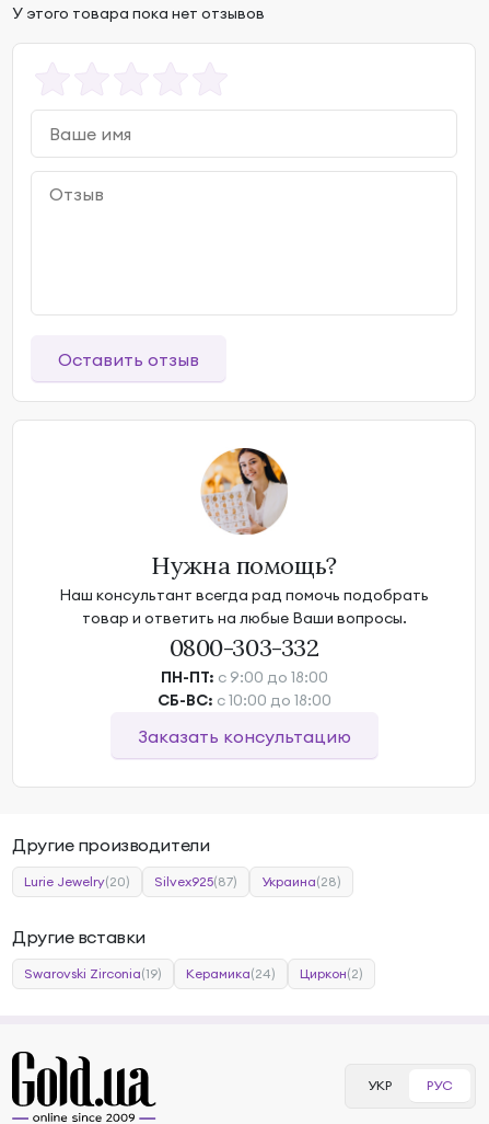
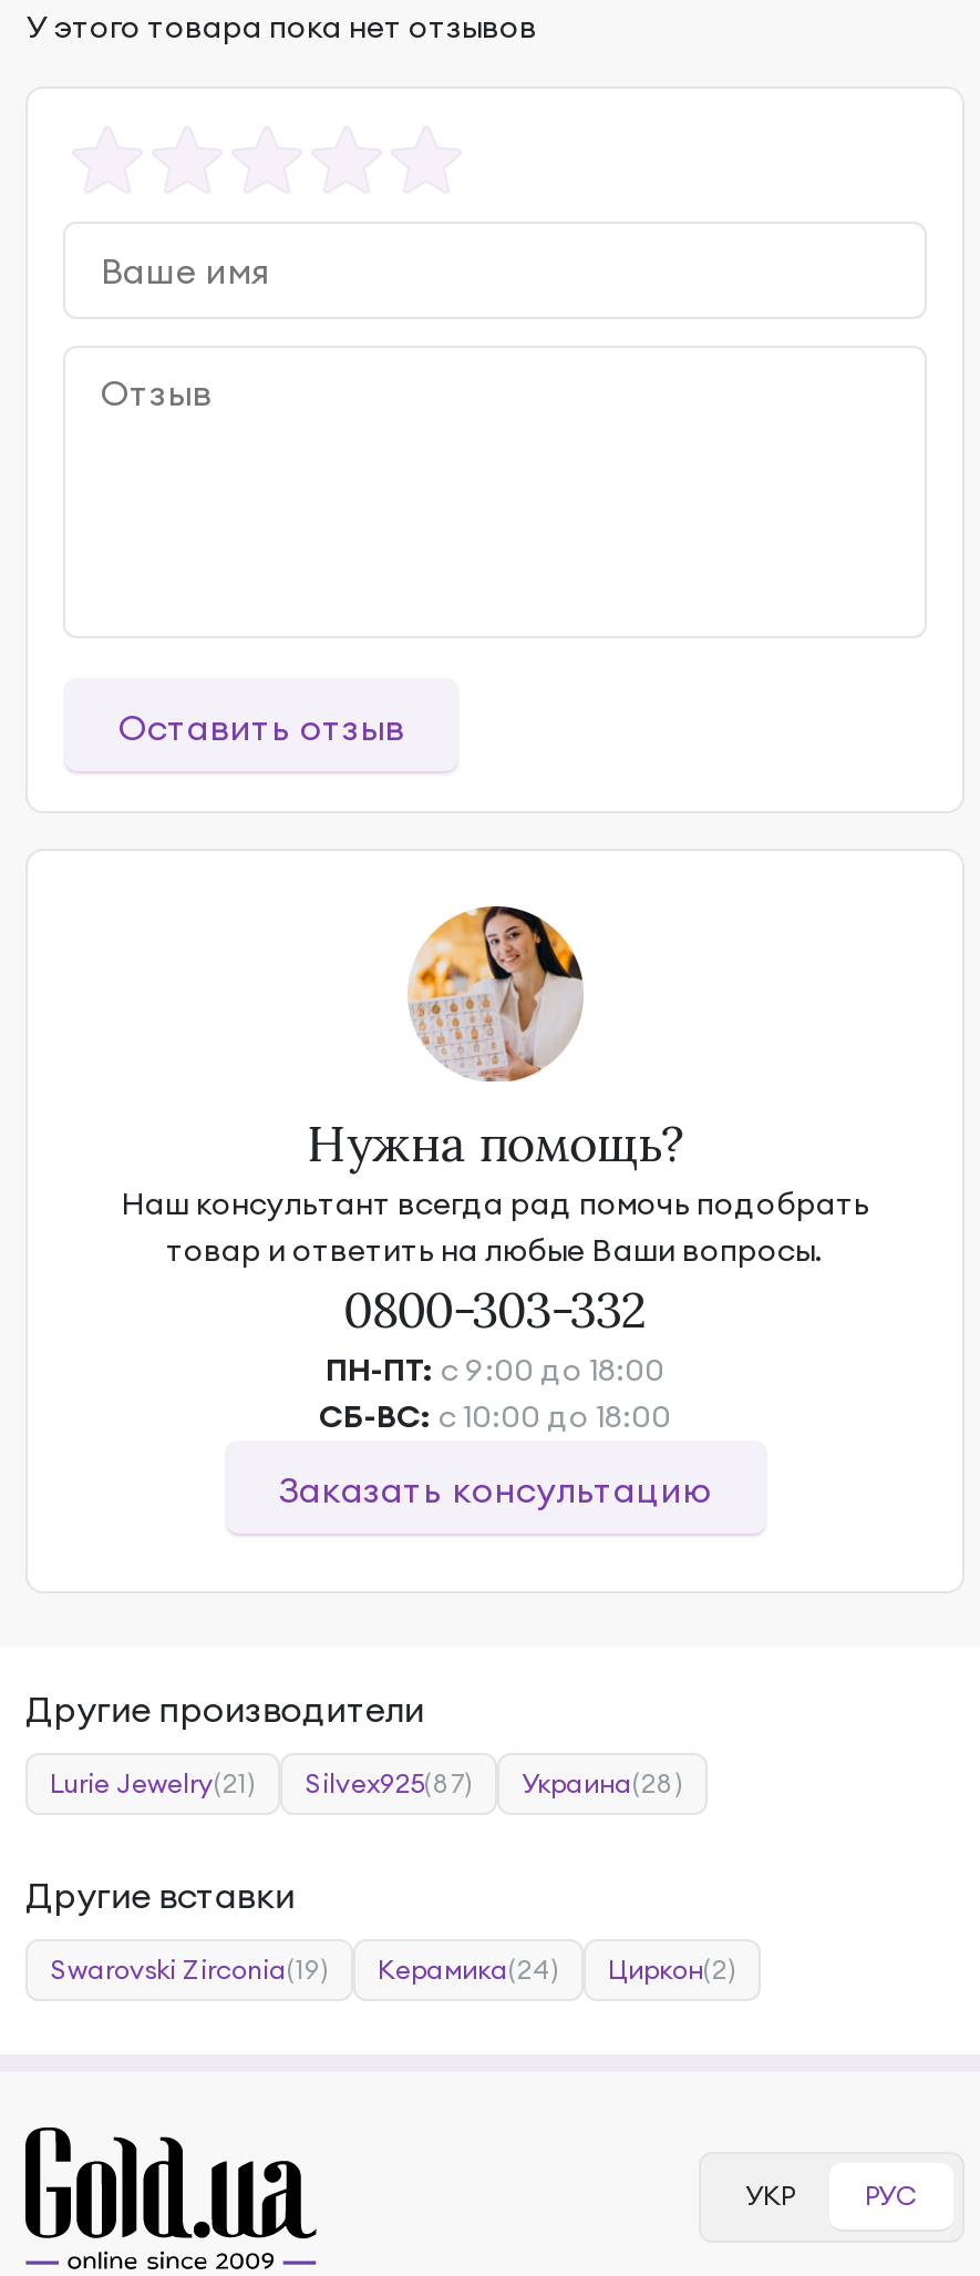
[24,873,130,890] Lurie Jewelry(20) -> [50,1766,256,1800] Lurie Jewelry(21)

